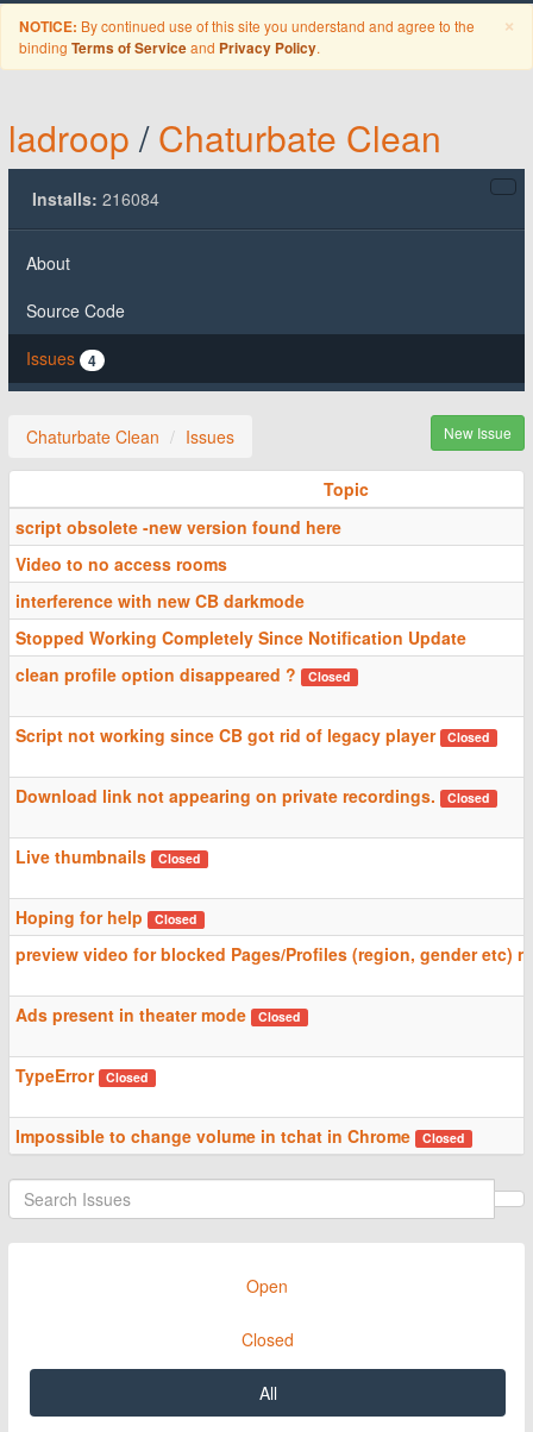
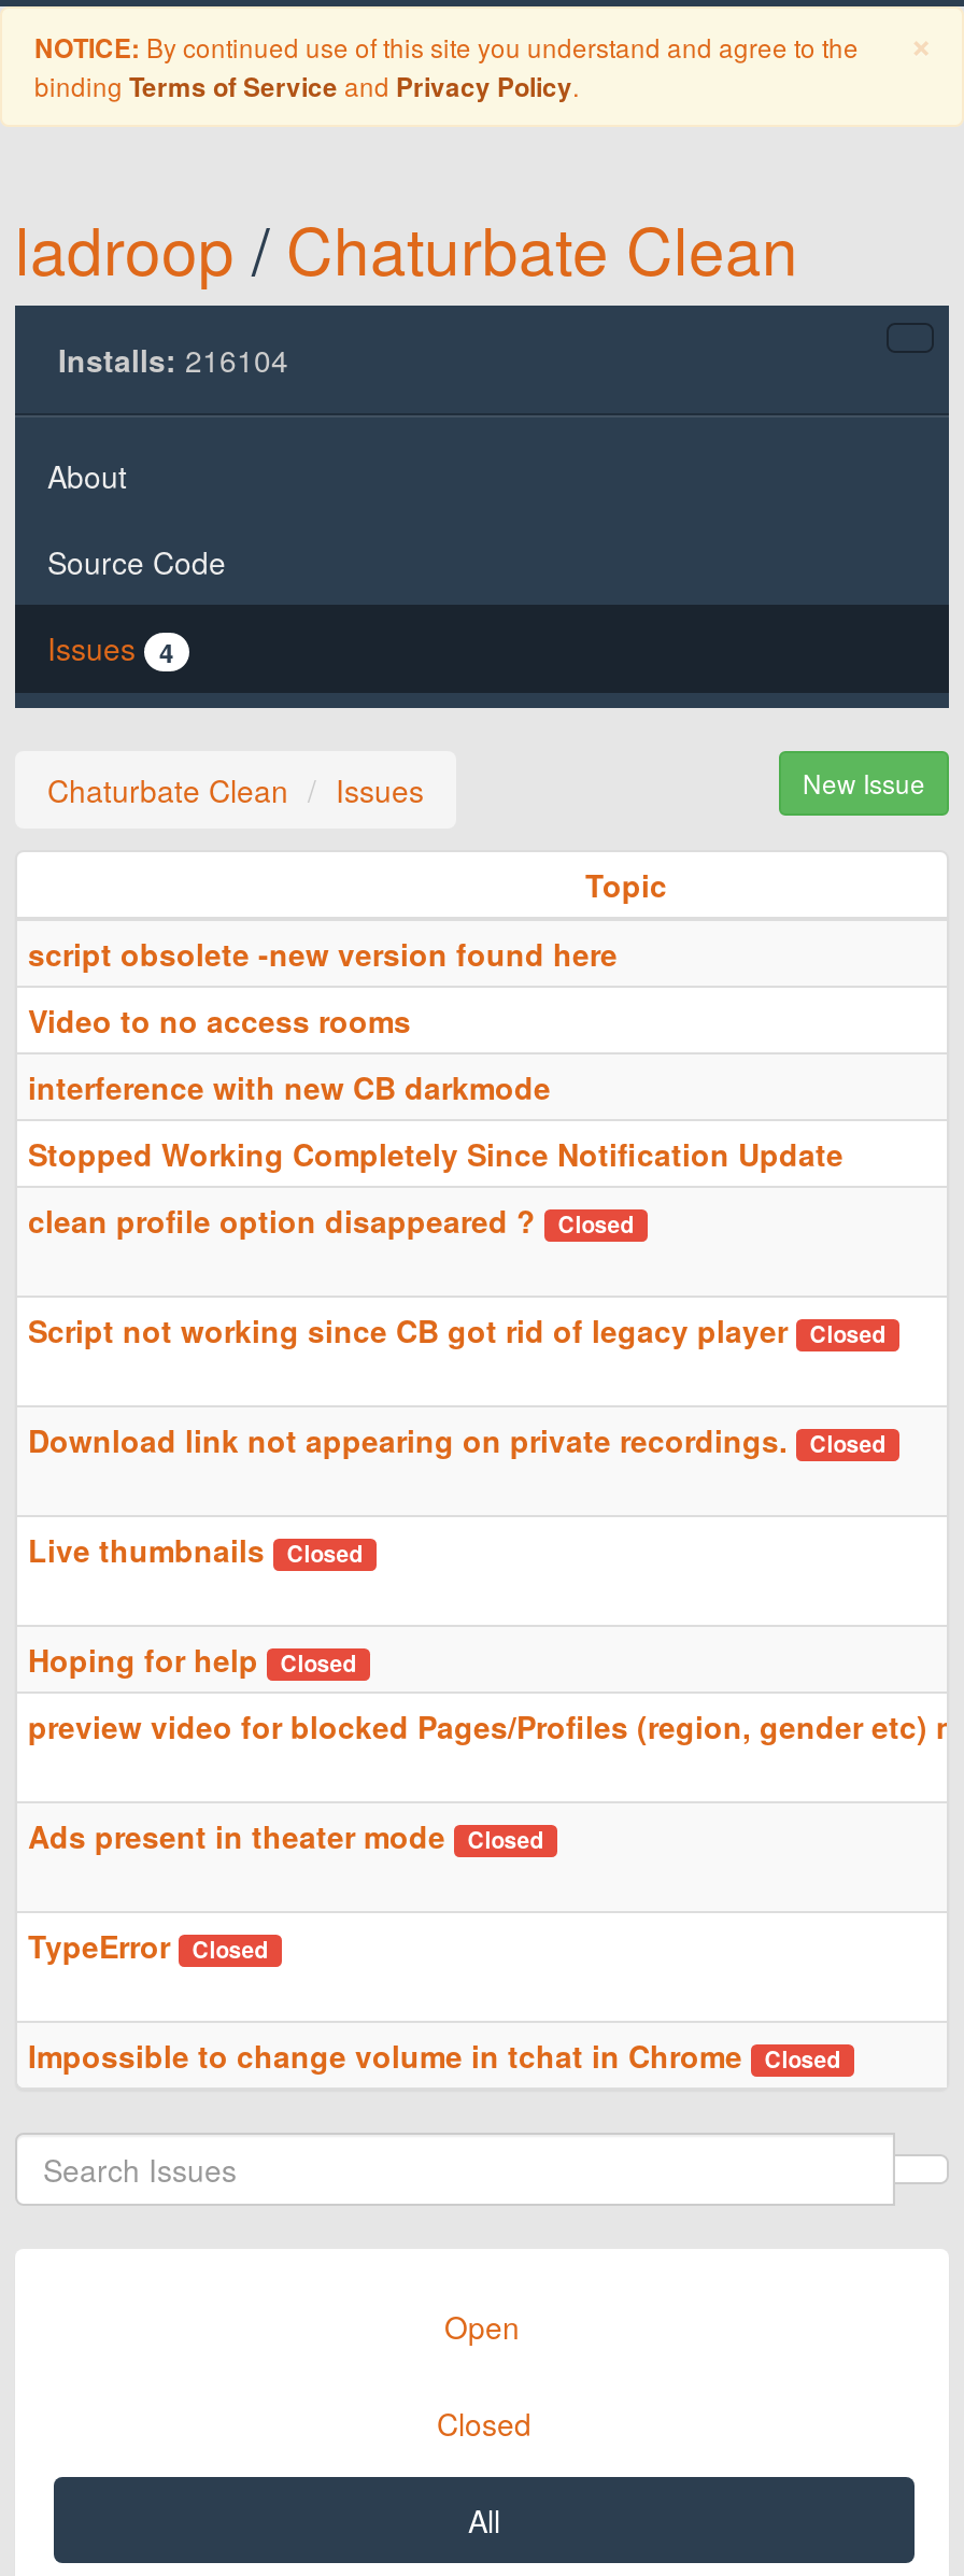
[32,187,159,211] Installs: 216084 -> [58,338,288,381] Installs: 216104

